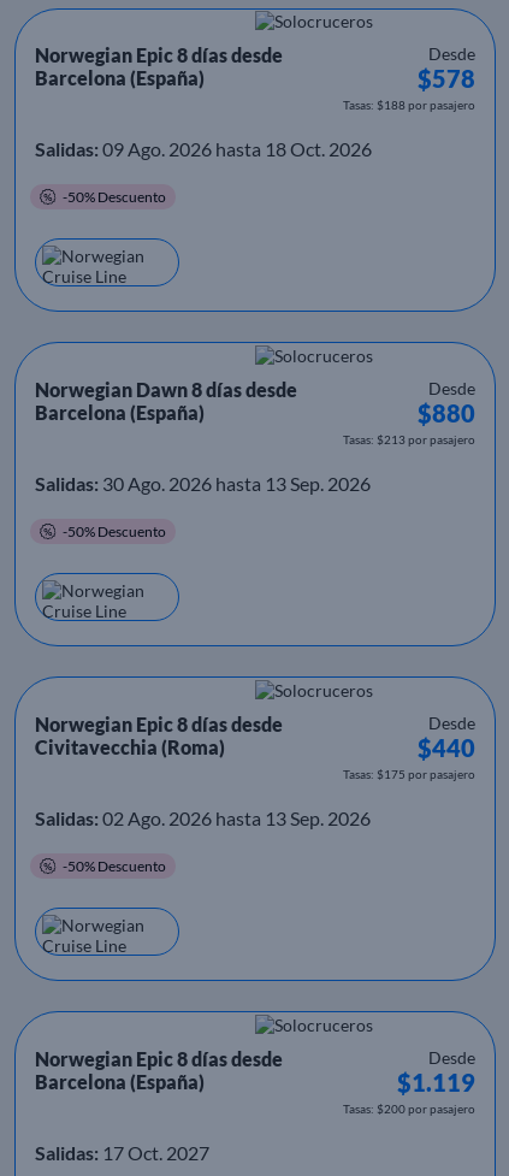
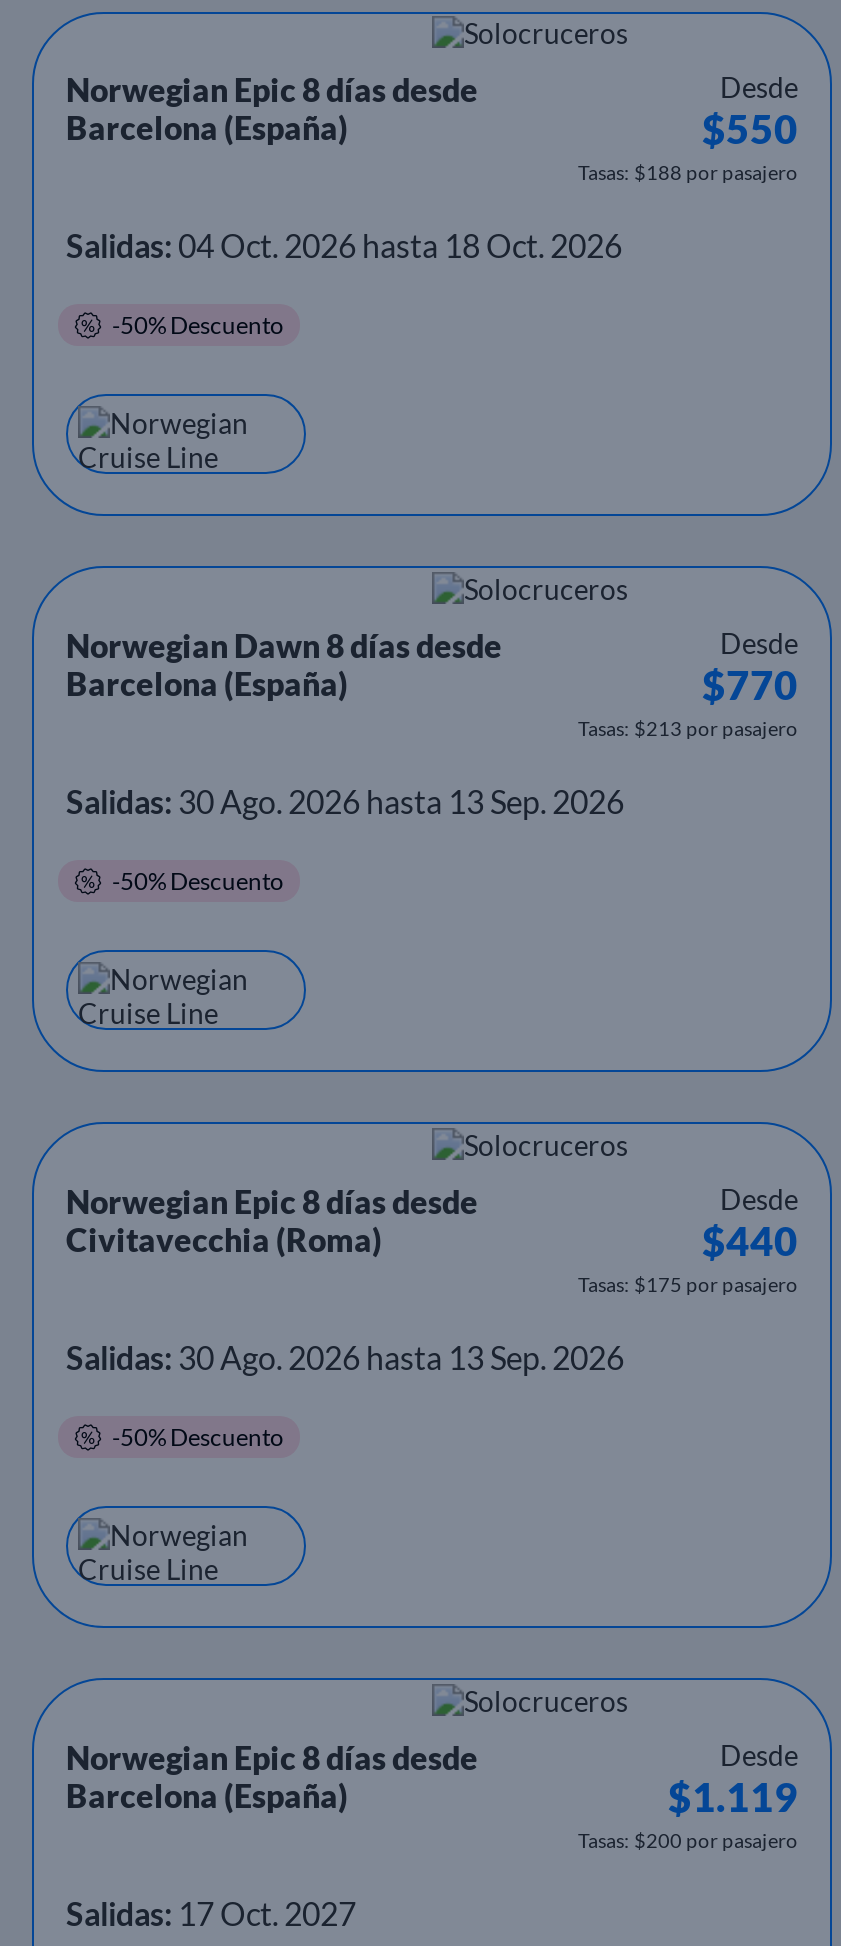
[418,64,475,93] $578 -> [702,105,798,153] $550
[35,138,372,161] Salidas: 09 Ago. 2026 hasta 18 Oct. 2026 -> [66,227,622,265] Salidas: 04 Oct. 2026 hasta 18 Oct. 2026
[418,399,475,428] $880 -> [702,661,798,709] $770
[35,807,371,830] Salidas: 02 Ago. 2026 hasta 13 Sep. 2026 -> [66,1339,624,1377] Salidas: 30 Ago. 2026 hasta 13 Sep. 2026

